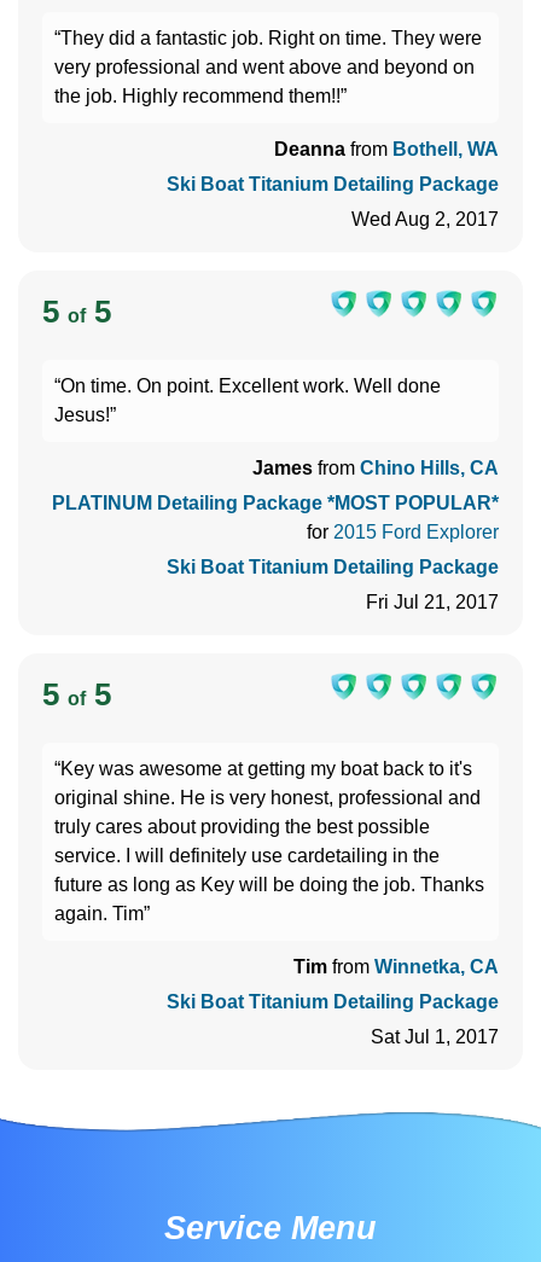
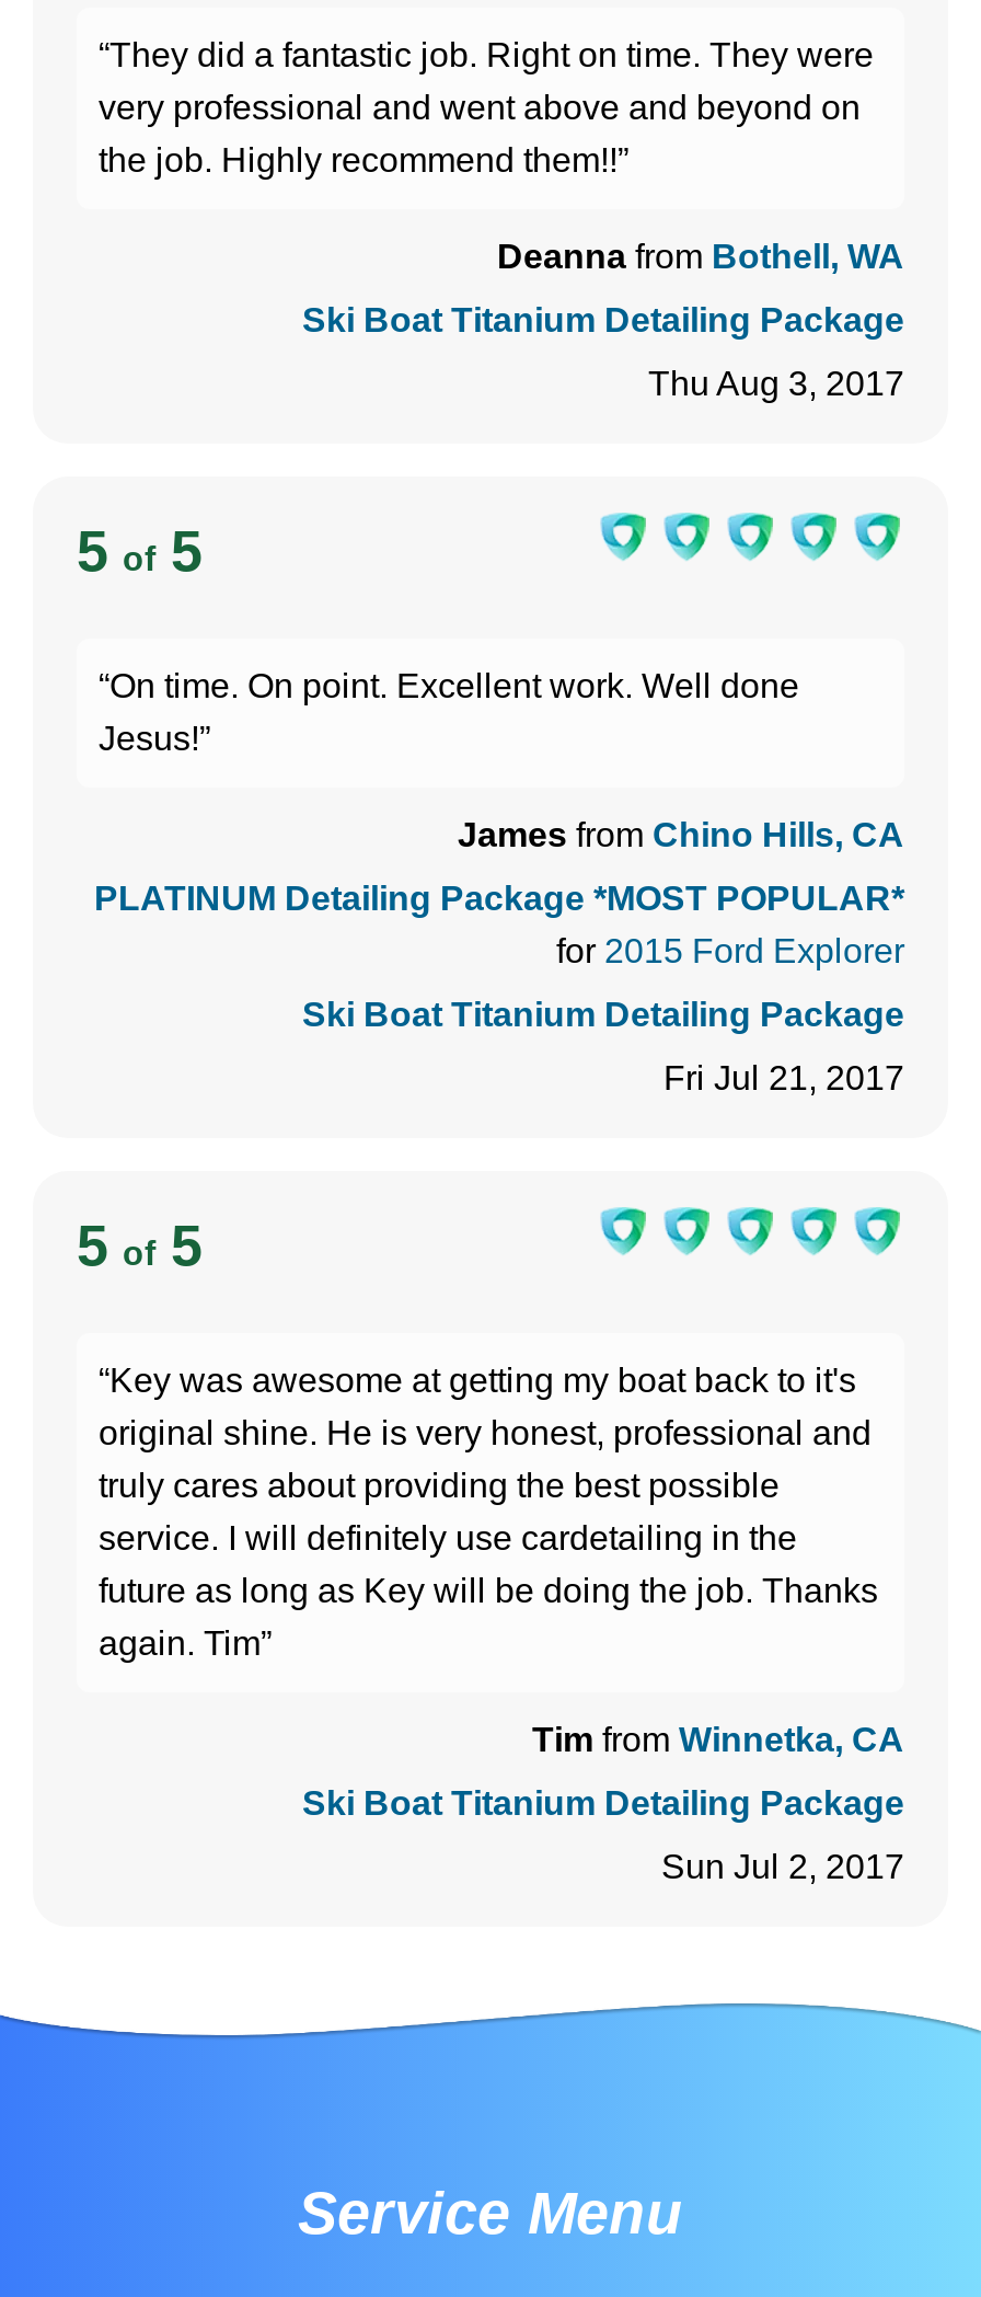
[351,208,499,229] Wed Aug 2, 2017 -> [648,364,904,401] Thu Aug 3, 2017
[371,1026,499,1047] Sat Jul 1, 2017 -> [661,1847,904,1884] Sun Jul 2, 2017

